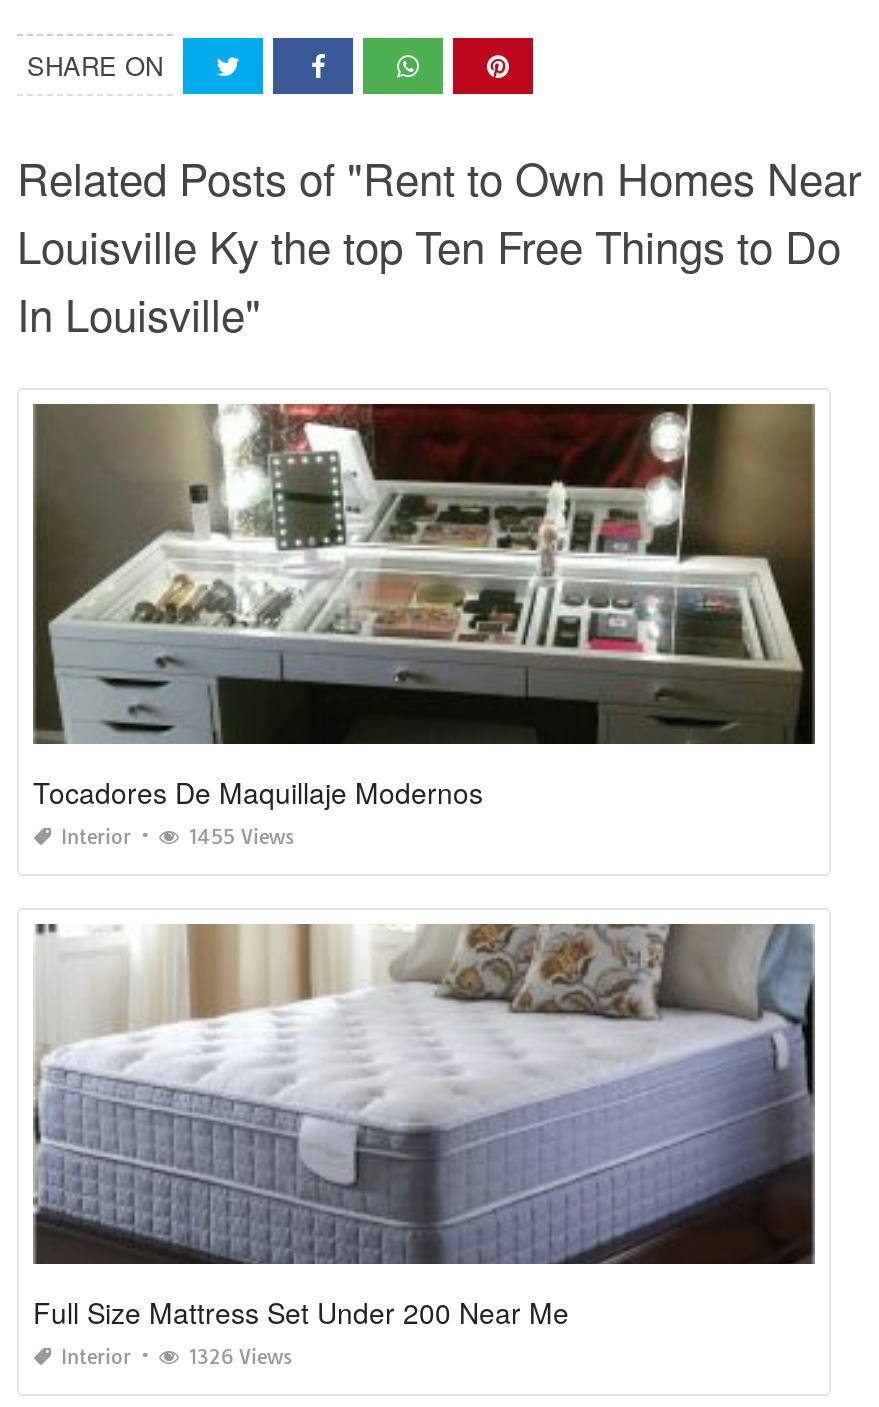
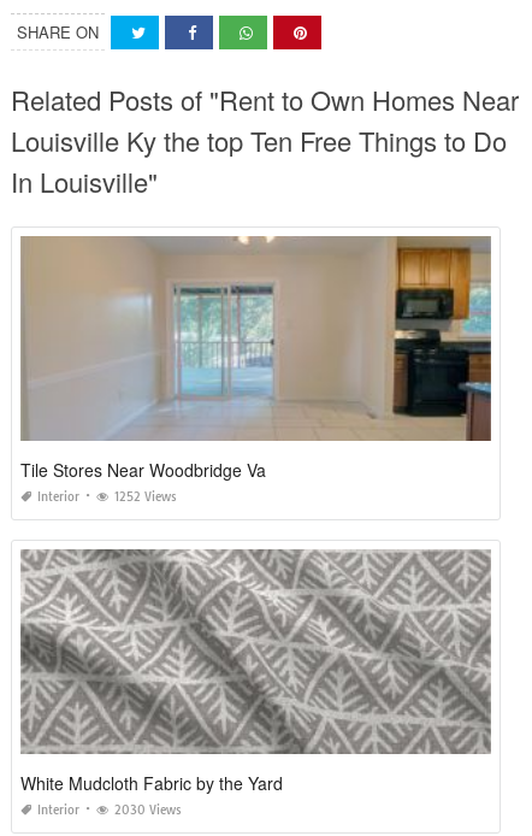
[33,402,817,812] [image] | Tocadores De Maquillaje Modernos -> [20,235,492,482] [image] | Tile Stores Near Woodbridge Va
[189,824,295,850] 1455 Views -> [114,489,177,505] 1252 Views
[33,924,815,1332] [image] | Full Size Mattress Set Under 200 Near Me -> [20,548,491,795] [image] | White Mudcloth Fabric by the Yard
[189,1344,293,1370] 1326 Views -> [114,803,182,818] 2030 Views

